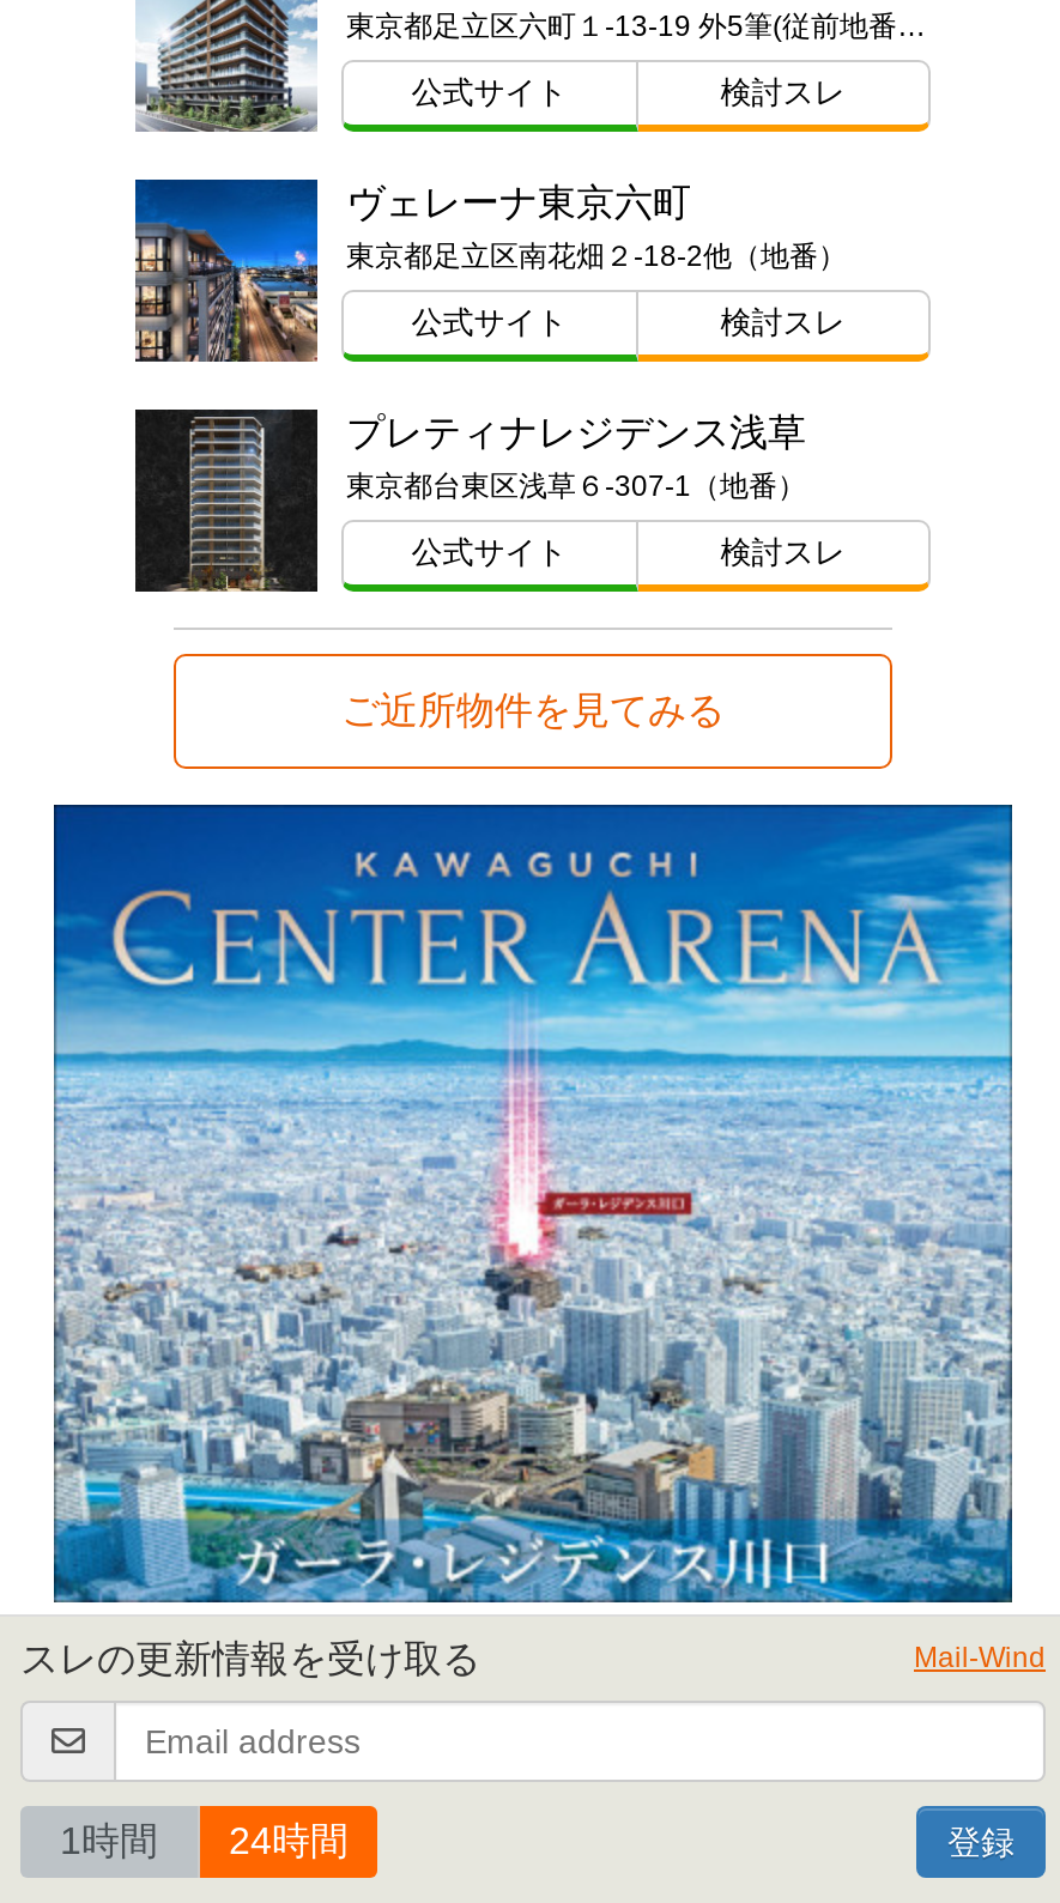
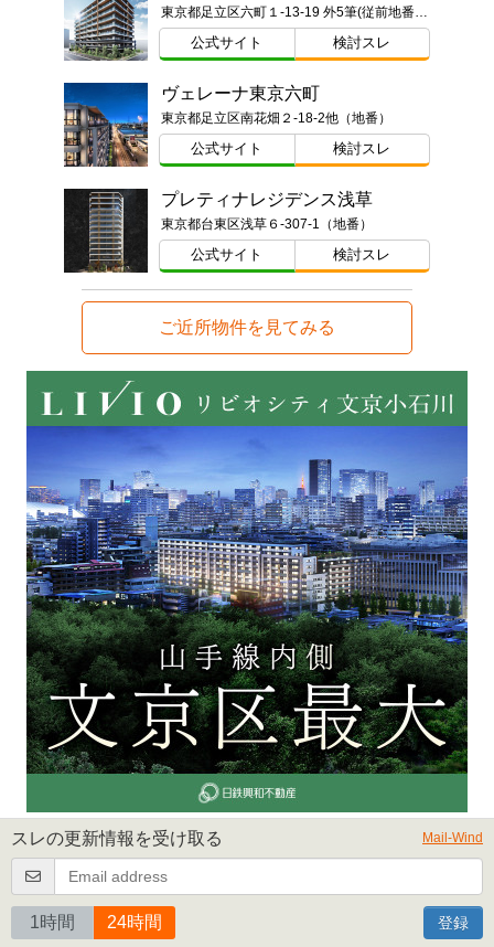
[52,805,1014,1602] [image] -> [25,371,469,812] [image]

